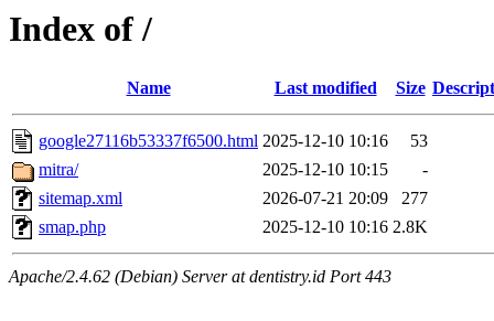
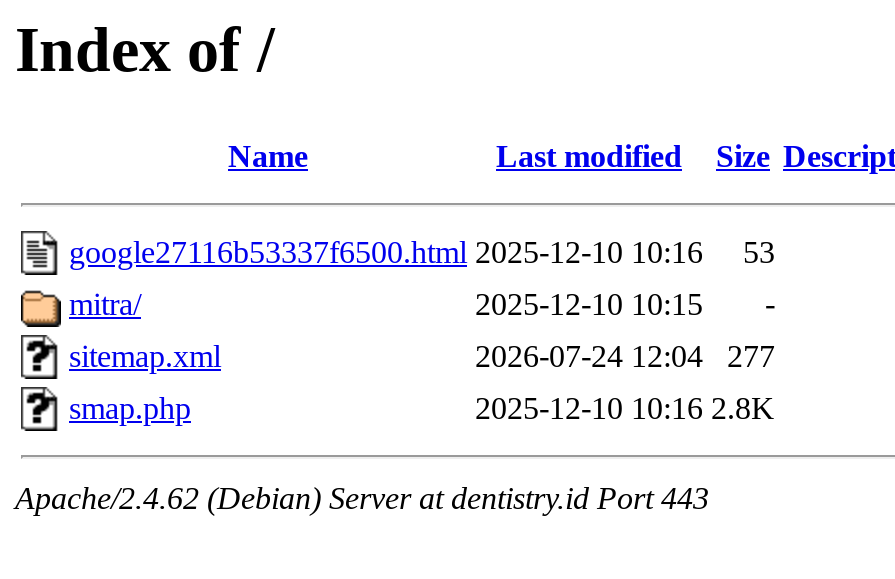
[262,189,428,208] 2026-07-21 20:09 277 -> [475,340,775,374] 2026-07-24 12:04 277

